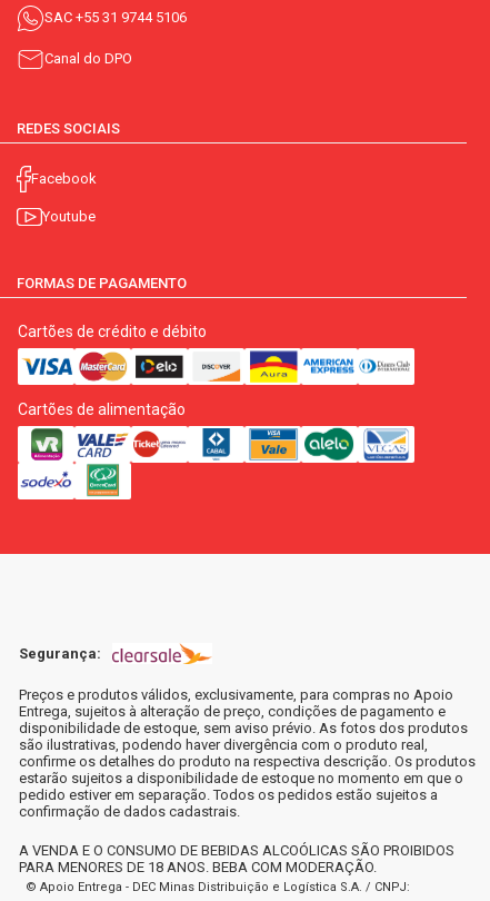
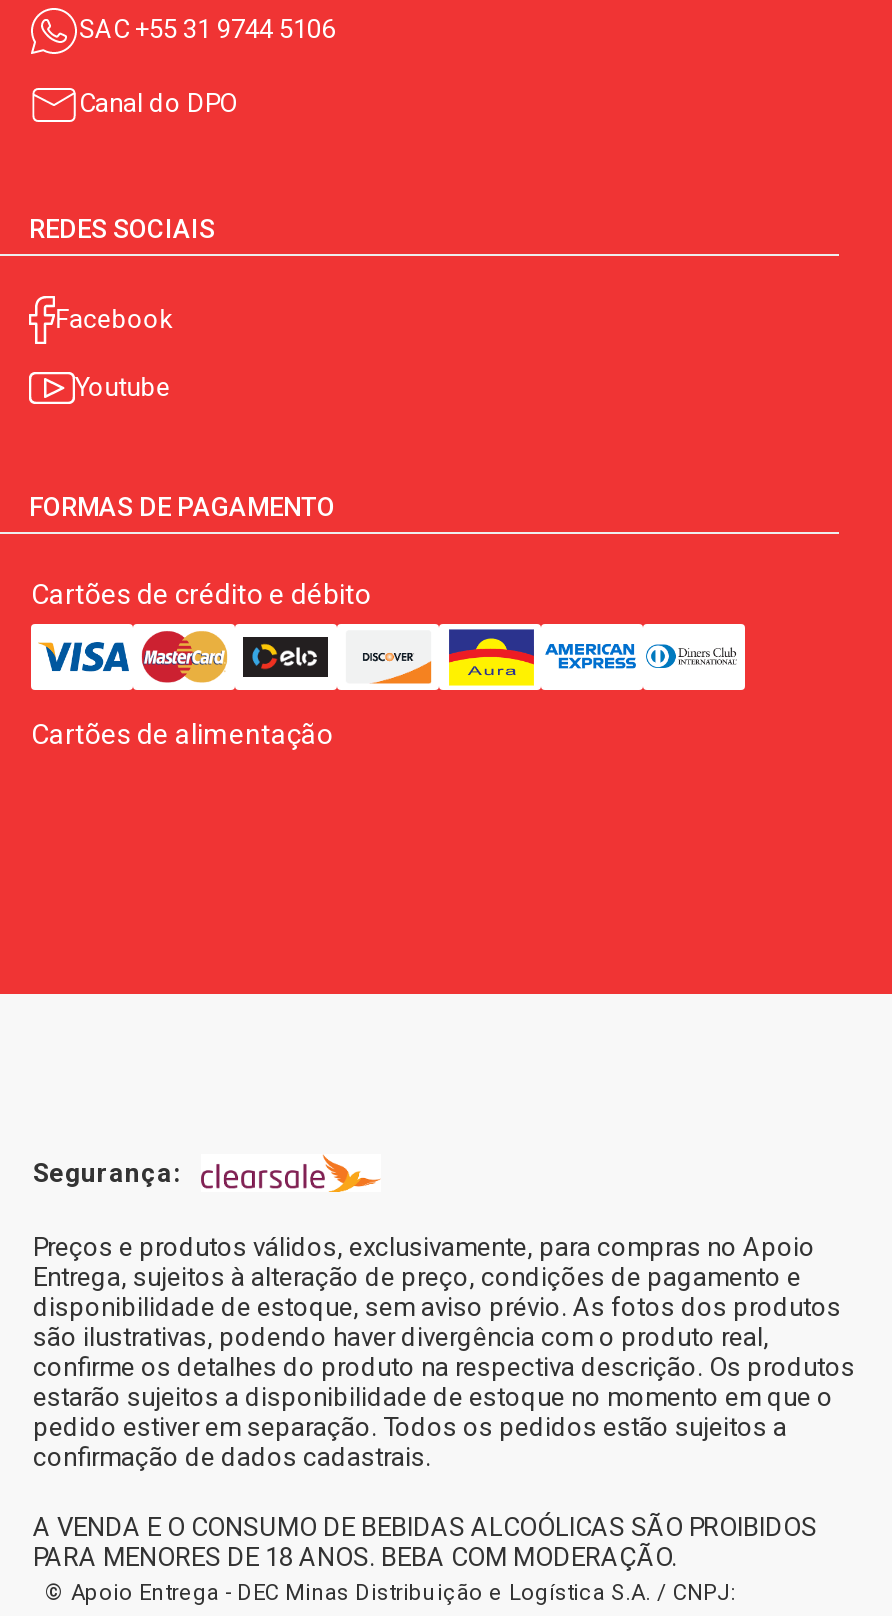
[17,425,416,501] [image] -> none

